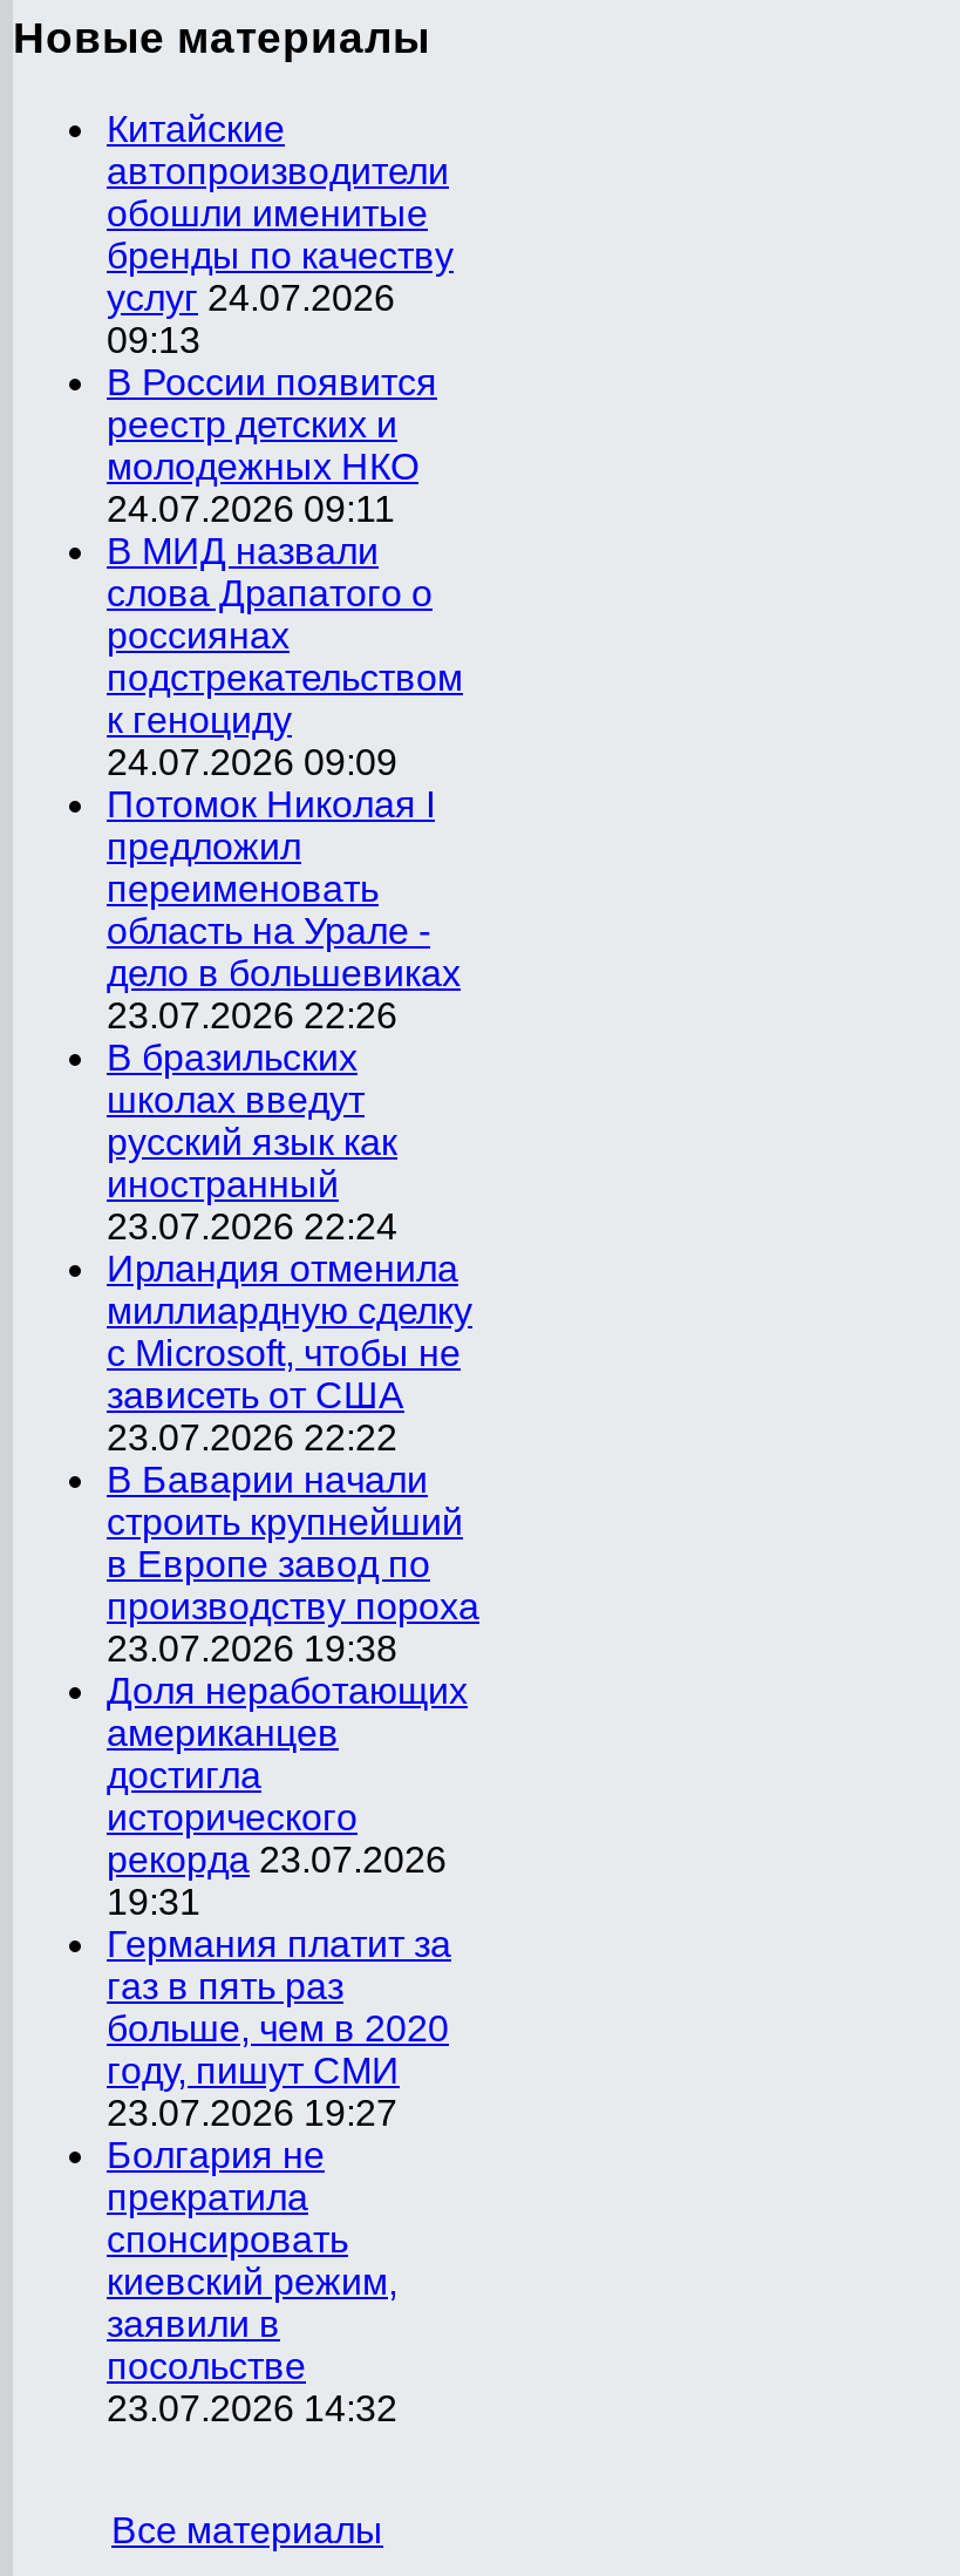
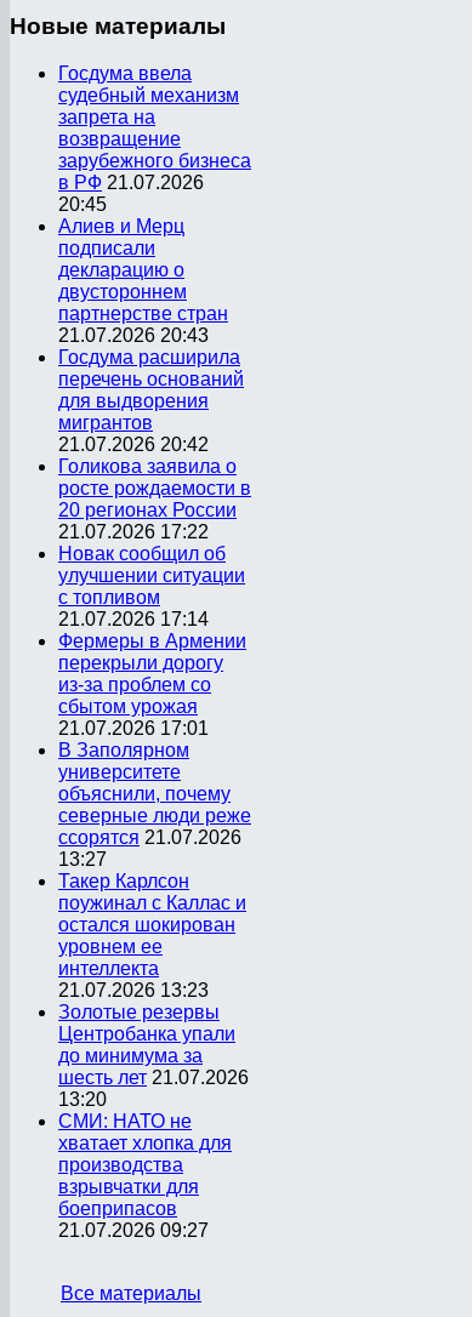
[107,109,479,2428] Китайские | автопроизводители | обошли именитые | бренды по качеству | услуг 24.07.2026 | 09:13 | В России появится | реестр детских и | молодежных НКО | 24.07.2026 09:11 | В МИД назвали | слова Драпатого о | россиянах | подстрекательством | к геноциду | 24.07.2026 09:09 | Потомок Николая I | предложил | переименовать | область на Урале - | дело в большевиках | 23.07.2026 22:26 | В бразильских | школах введут | русский язык как | иностранный | 23.07.2026 22:24 | Ирландия отменила | миллиардную сделку | с Microsoft, чтобы не | зависеть от США | 23.07.2026 22:22 | В Баварии начали | строить крупнейший | в Европе завод по | производству пороха | 23.07.2026 19:38 | Доля неработающих | американцев | достигла | исторического | рекорда 23.07.2026 | 19:31 | Германия платит за | газ в пять раз | больше, чем в 2020 | году, пишут СМИ | 23.07.2026 19:27 | Болгария не | прекратила | спонсировать | киевский режим, | заявили в | посольстве | 23.07.2026 14:32 -> [58,63,251,1240] Госдума ввела | судебный механизм | запрета на | возвращение | зарубежного бизнеса | в РФ 21.07.2026 | 20:45 | Алиев и Мерц | подписали | декларацию о | двустороннем | партнерстве стран | 21.07.2026 20:43 | Госдума расширила | перечень оснований | для выдворения | мигрантов | 21.07.2026 20:42 | Голикова заявила о | росте рождаемости в | 20 регионах России | 21.07.2026 17:22 | Новак сообщил об | улучшении ситуации | с топливом | 21.07.2026 17:14 | Фермеры в Армении | перекрыли дорогу | из-за проблем со | сбытом урожая | 21.07.2026 17:01 | В Заполярном | университете | объяснили, почему | северные люди реже | ссорятся 21.07.2026 | 13:27 | Такер Карлсон | поужинал с Каллас и | остался шокирован | уровнем ее | интеллекта | 21.07.2026 13:23 | Золотые резервы | Центробанка упали | до минимума за | шесть лет 21.07.2026 | 13:20 | СМИ: НАТО не | хватает хлопка для | производства | взрывчатки для | боеприпасов | 21.07.2026 09:27

